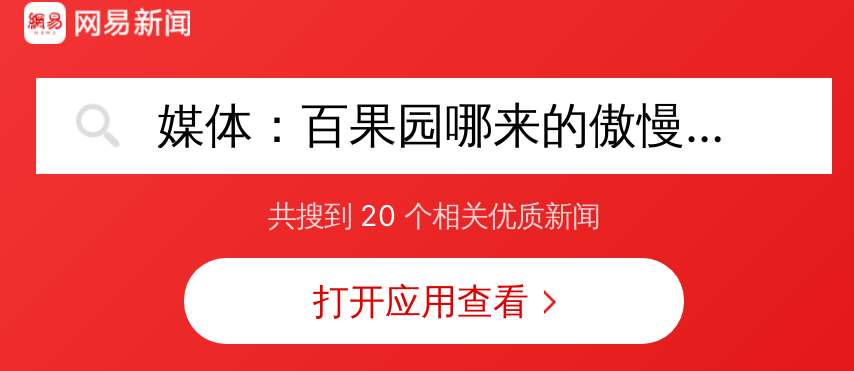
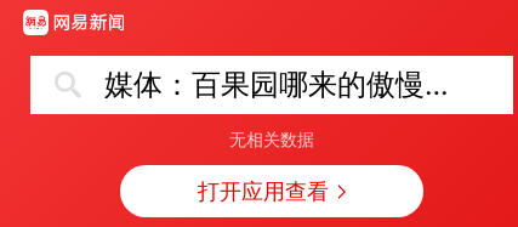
[268,198,600,232] 共搜到20个相关优质新闻 -> [229,129,314,149] 无相关数据

